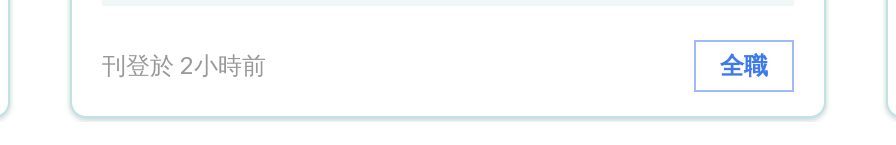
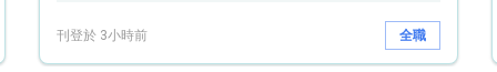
[102,51,266,79] 刊登於 2小時前 -> [57,27,148,43] 刊登於 3小時前

